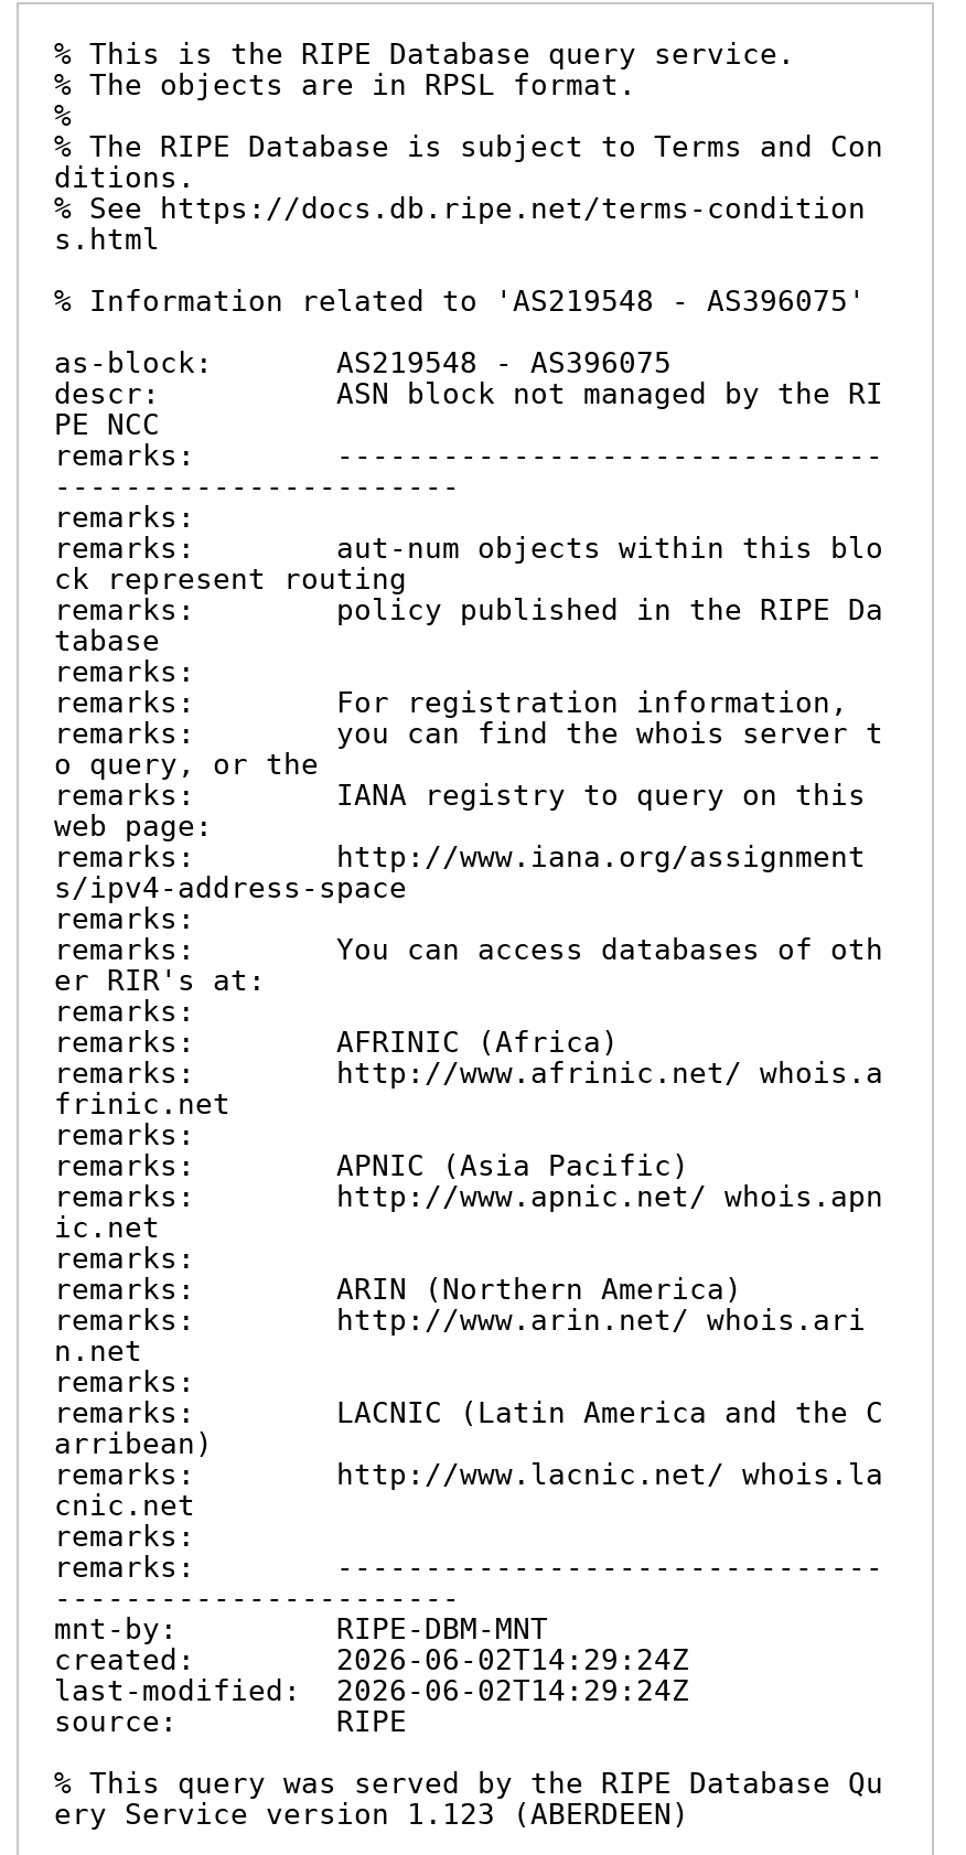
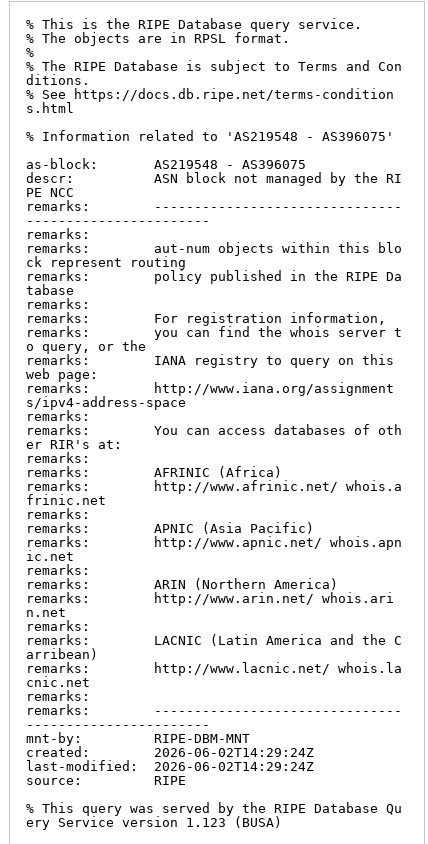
[54,1798,689,1831] ery Service version 1.123 (ABERDEEN) -> [26,815,282,830] ery Service version 1.123 (BUSA)

